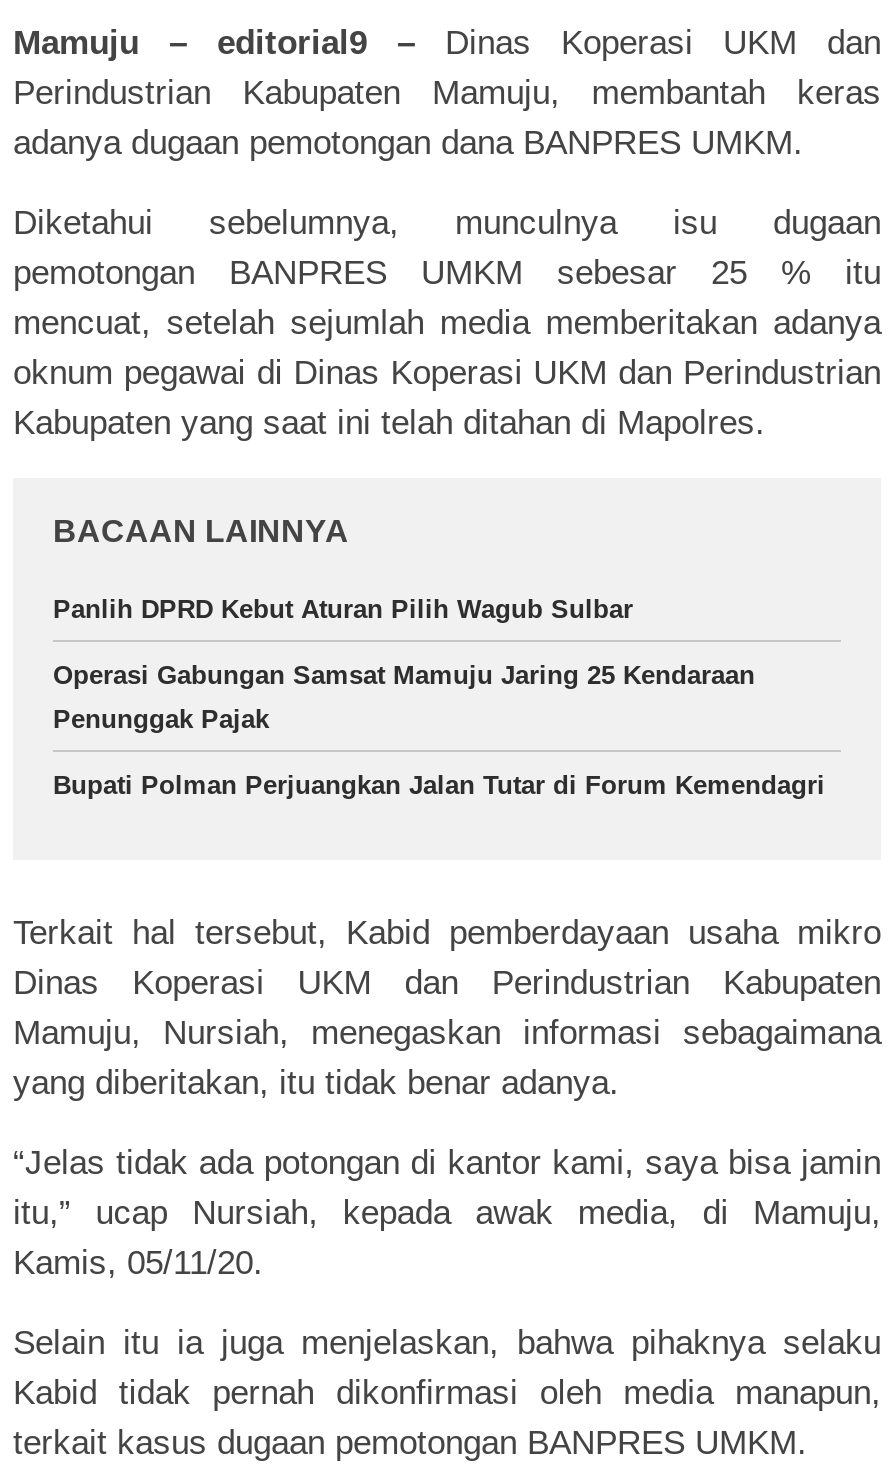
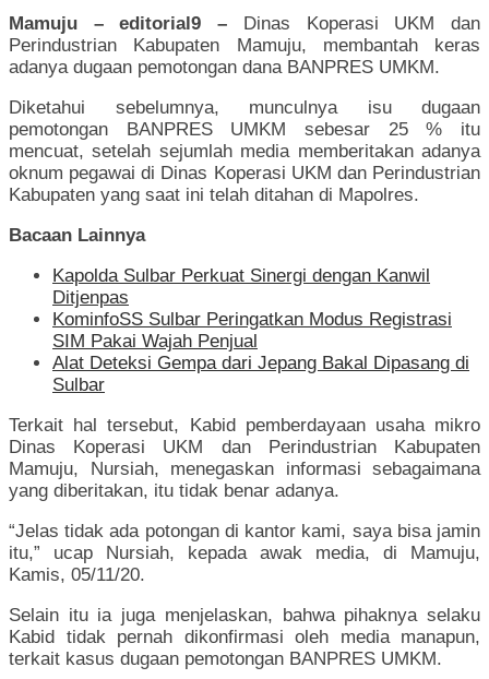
[53,514,825,800] BACAAN LAINNYA | Panlih DPRD Kebut Aturan Pilih Wagub Sulbar | Operasi Gabungan Samsat Mamuju Jaring 25 Kendaraan | Penunggak Pajak | Bupati Polman Perjuangkan Jalan Tutar di Forum Kemendagri -> [9,225,469,395] Bacaan Lainnya | Kapolda Sulbar Perkuat Sinergi dengan Kanwil | Ditjenpas | KominfoSS Sulbar Peringatkan Modus Registrasi | SIM Pakai Wajah Penjual | Alat Deteksi Gempa dari Jepang Bakal Dipasang di | Sulbar

